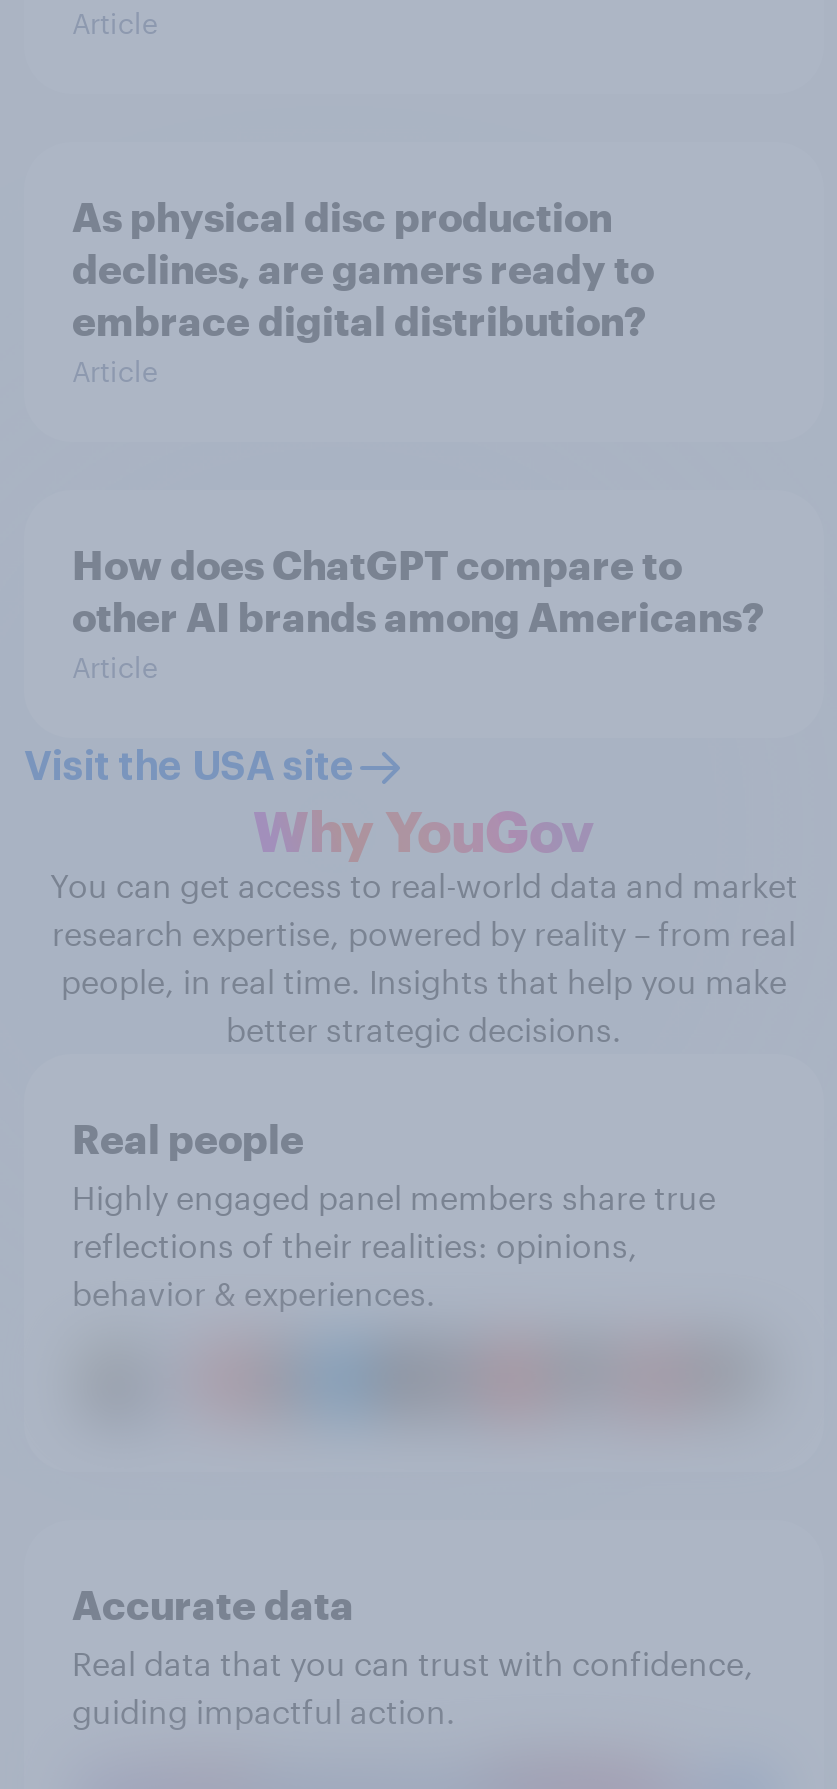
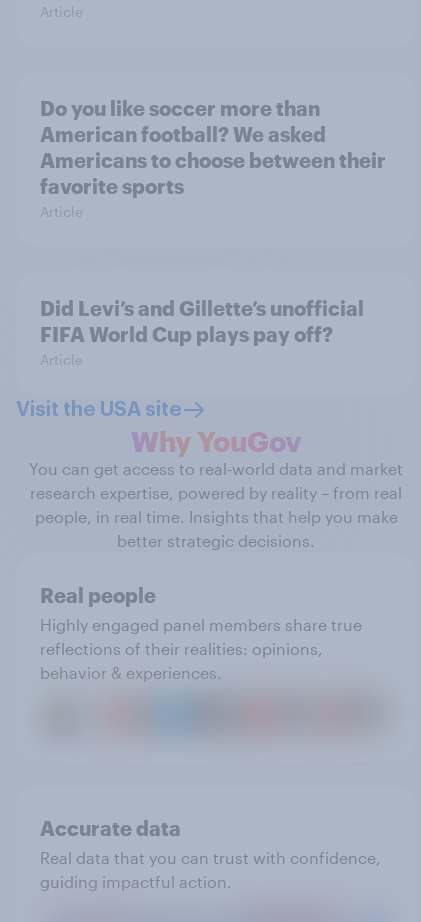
[72,192,654,344] As physical disc production | declines, are gamers ready to | embrace digital distribution? -> [40,96,386,198] Do you like soccer more than | American football? We asked | Americans to choose between their | favorite sports
[72,540,764,640] How does ChatGPT compare to | other AI brands among Americans? -> [40,296,364,346] Did Levi’s and Gillette’s unofficial | FIFA World Cup plays pay off?

